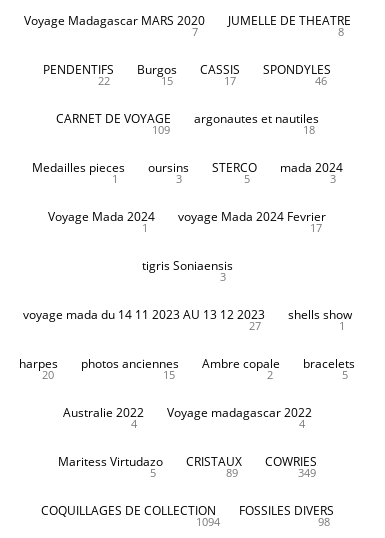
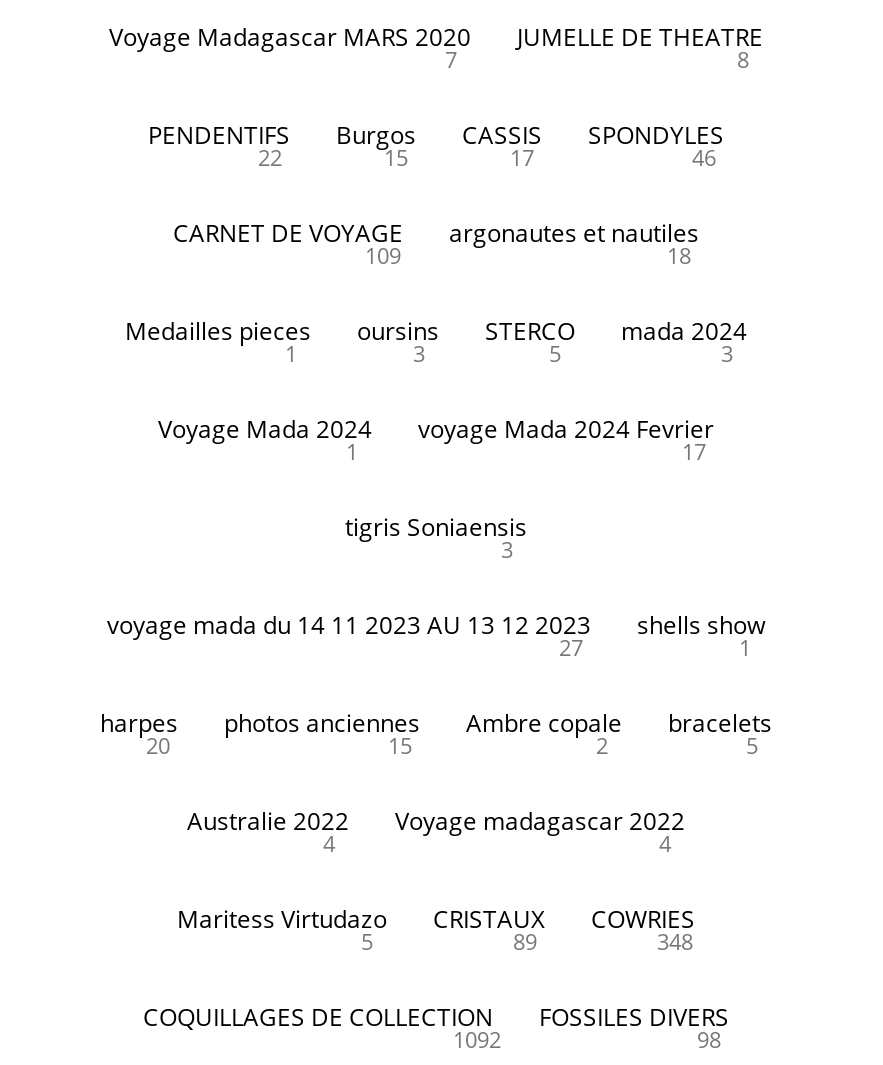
[297,465,315,480] 349 -> [657,925,693,955] 348
[195,514,219,529] 1094 -> [453,1023,501,1053] 1092

